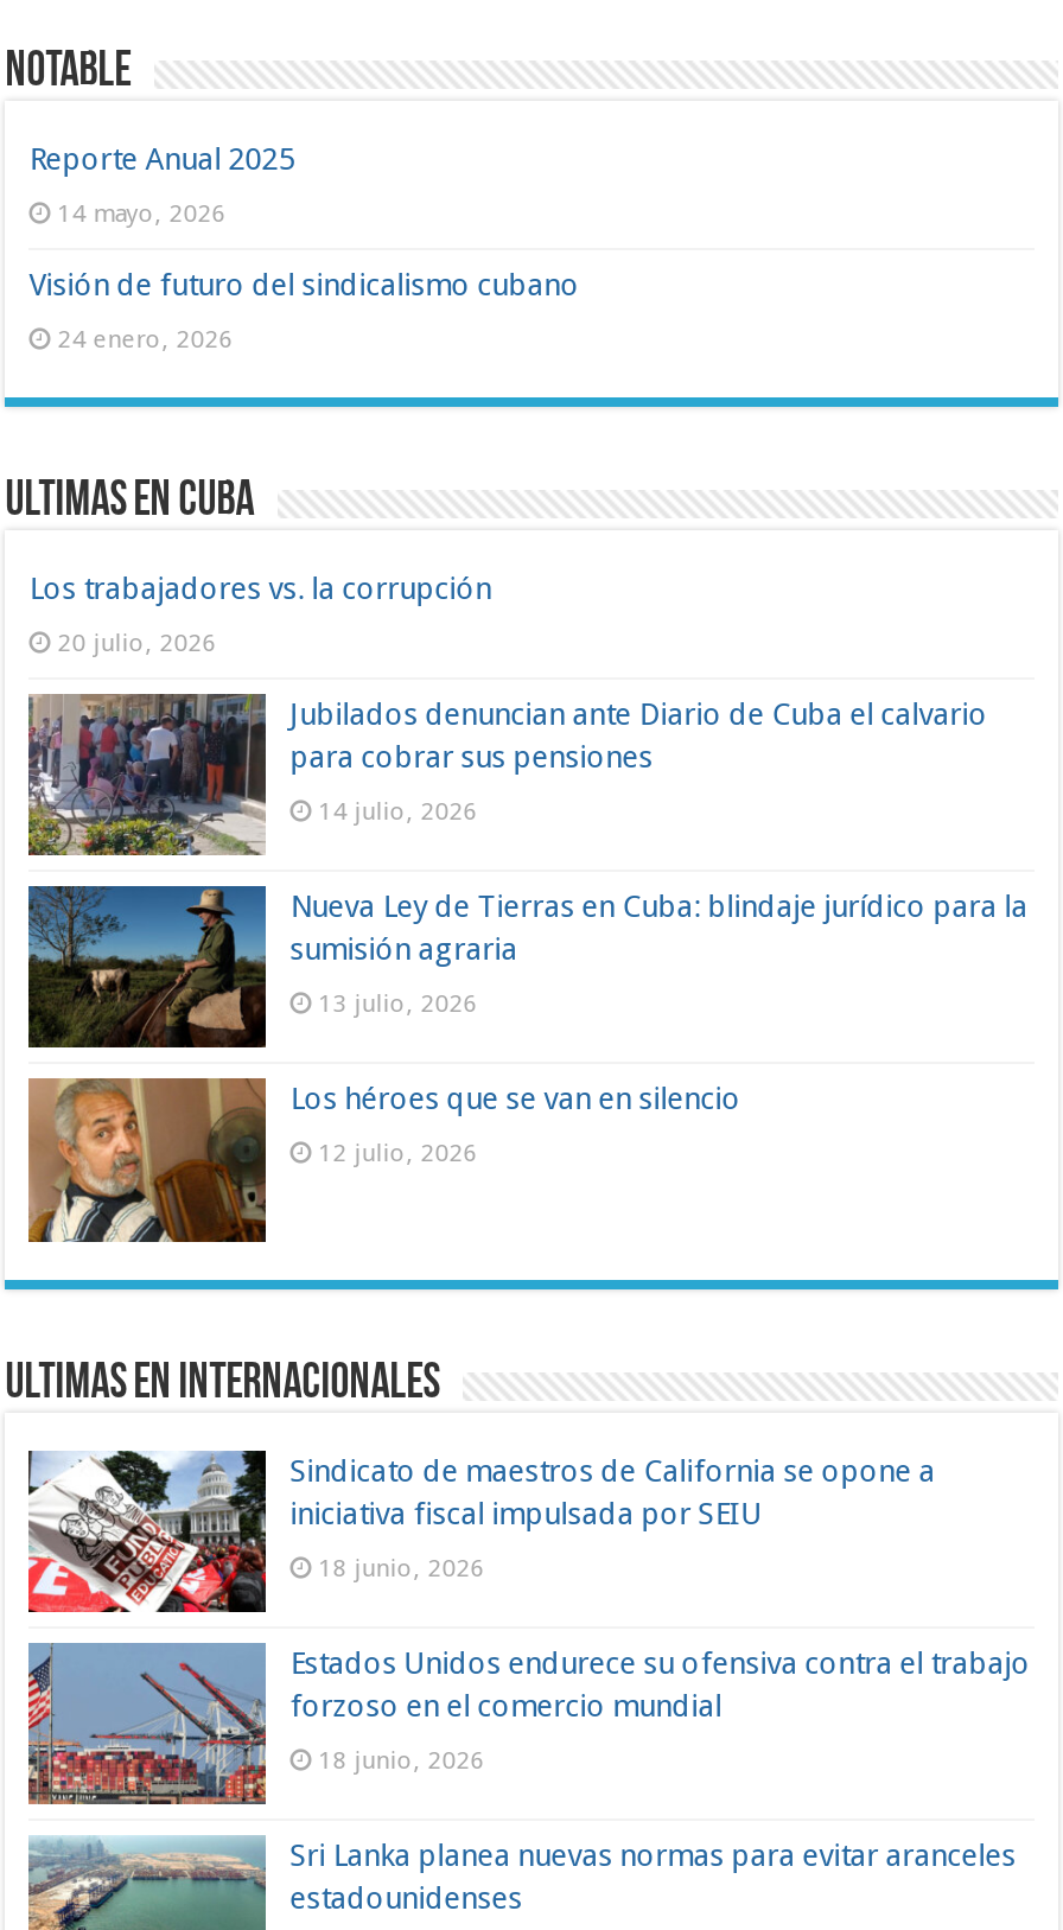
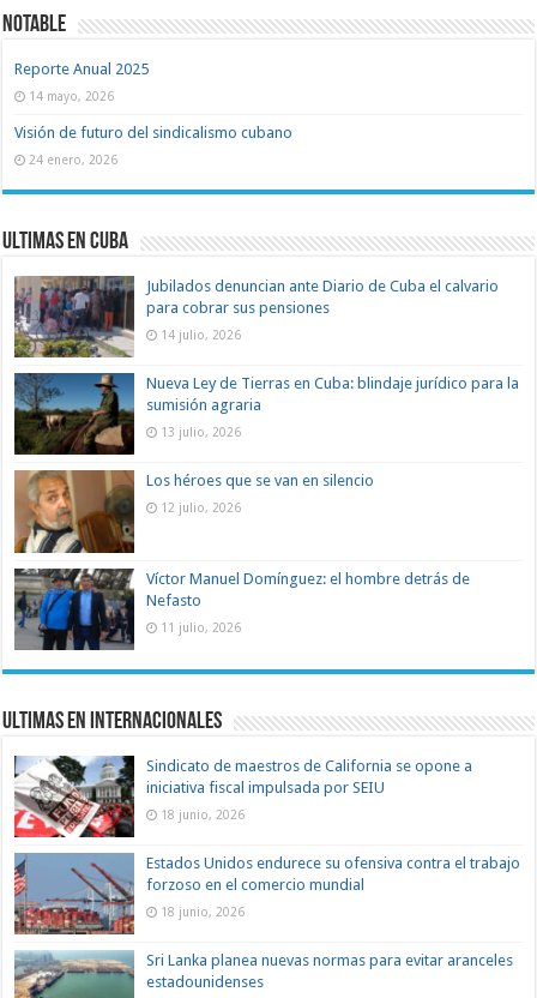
[29,571,492,656] Los trabajadores vs. la corrupción | 20 julio, 2026 -> none
moved [24,692,1028,1167] -> [12,275,519,515]: [image] | Jubilados denuncian ante Diario de Cuba el calvario | para cobrar sus pensiones | ... | Los héroes que se van en silencio | 12 julio, 2026
none -> [13,567,470,651] [image] | Víctor Manuel Domínguez: el hombre detrás de | Nefasto | 11 julio, 2026

